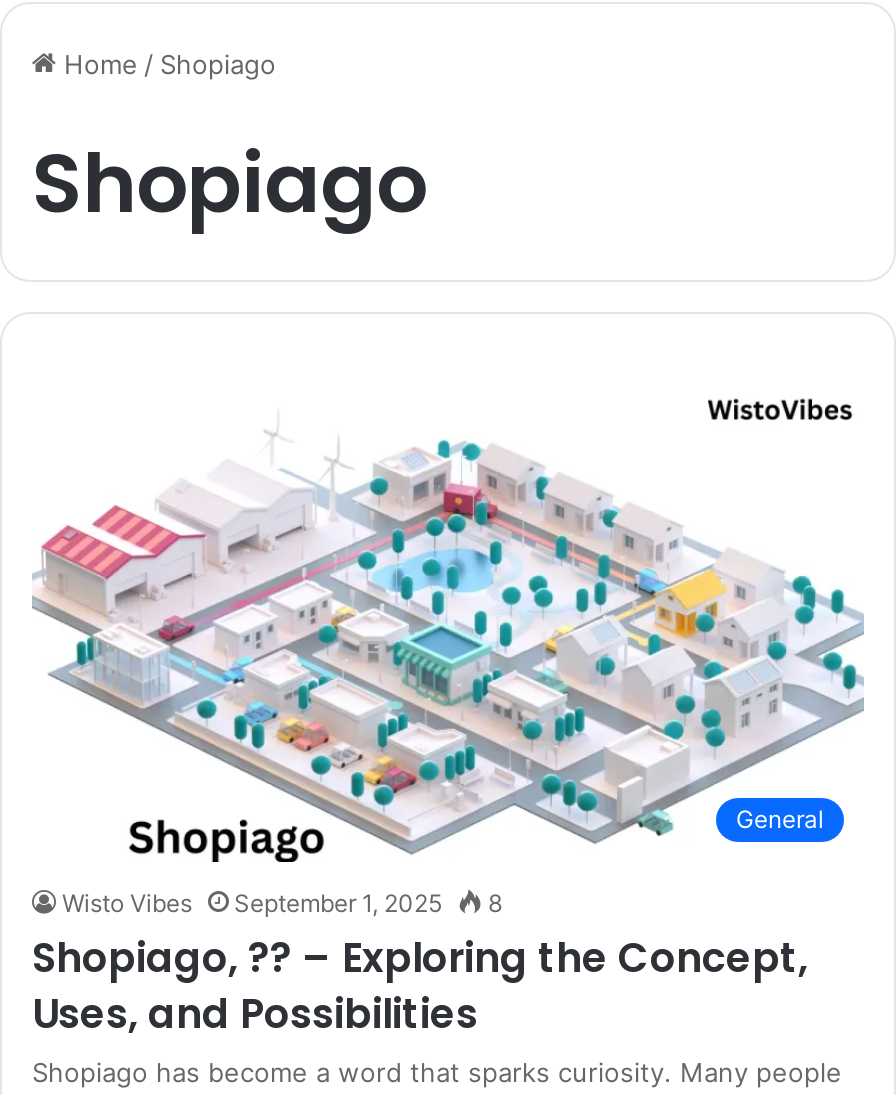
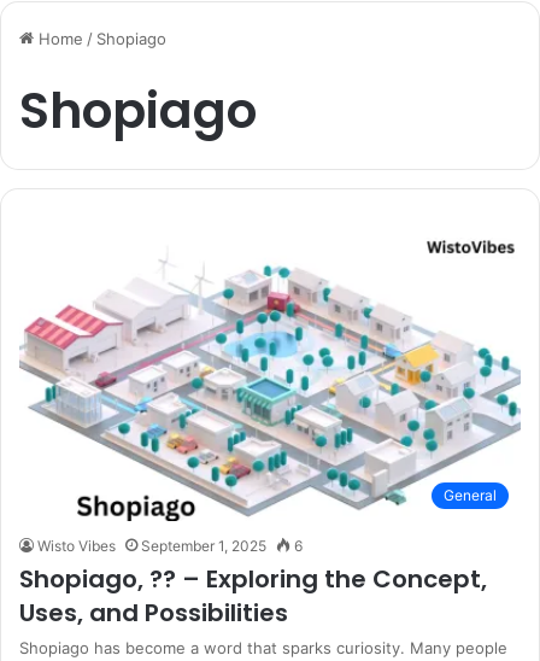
[62,888,502,918] Wisto Vibes September 1, 2025 8 -> [37,536,303,554] Wisto Vibes September 1, 2025 6

